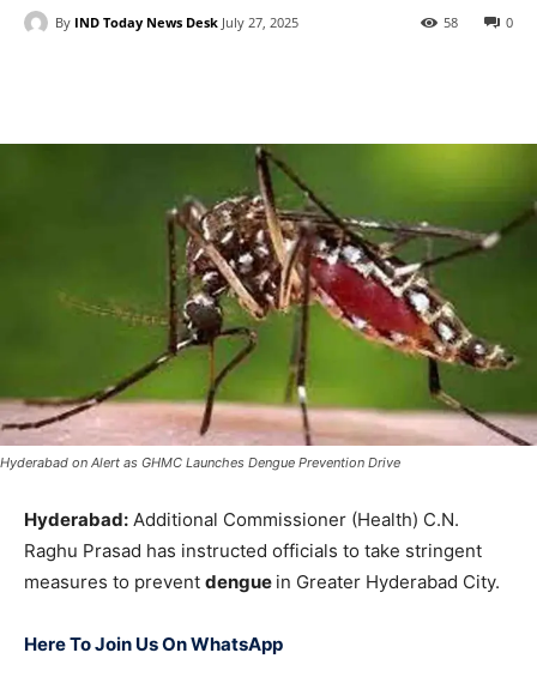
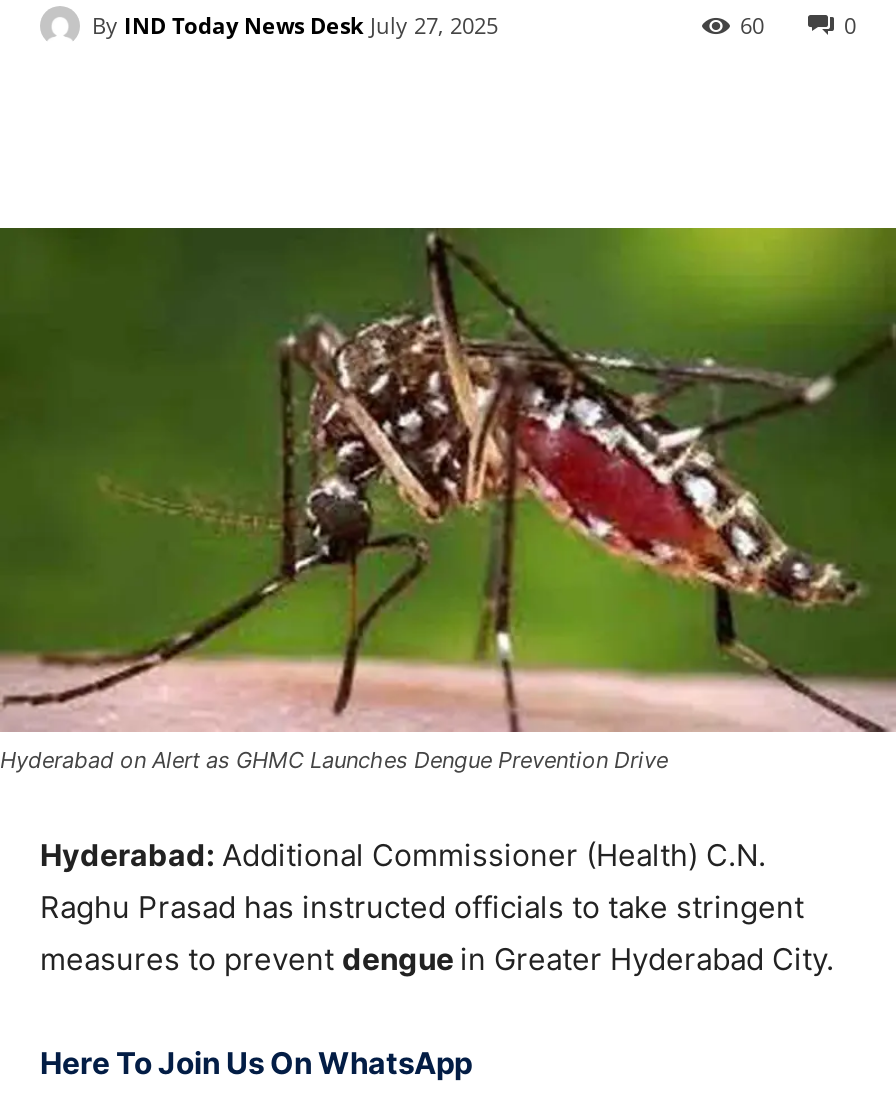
[444,13,458,31] 58 -> [740,10,764,40] 60

